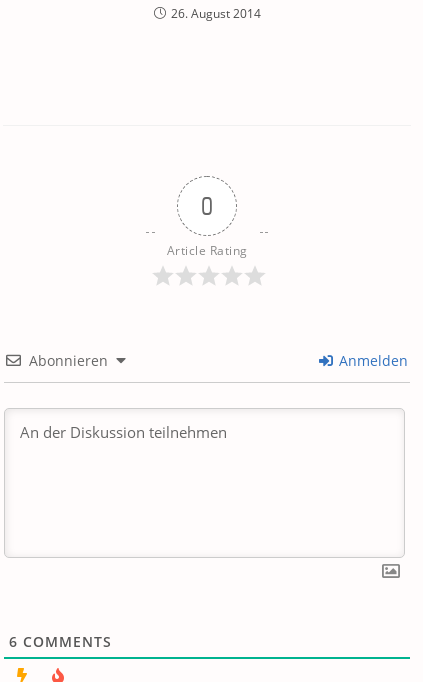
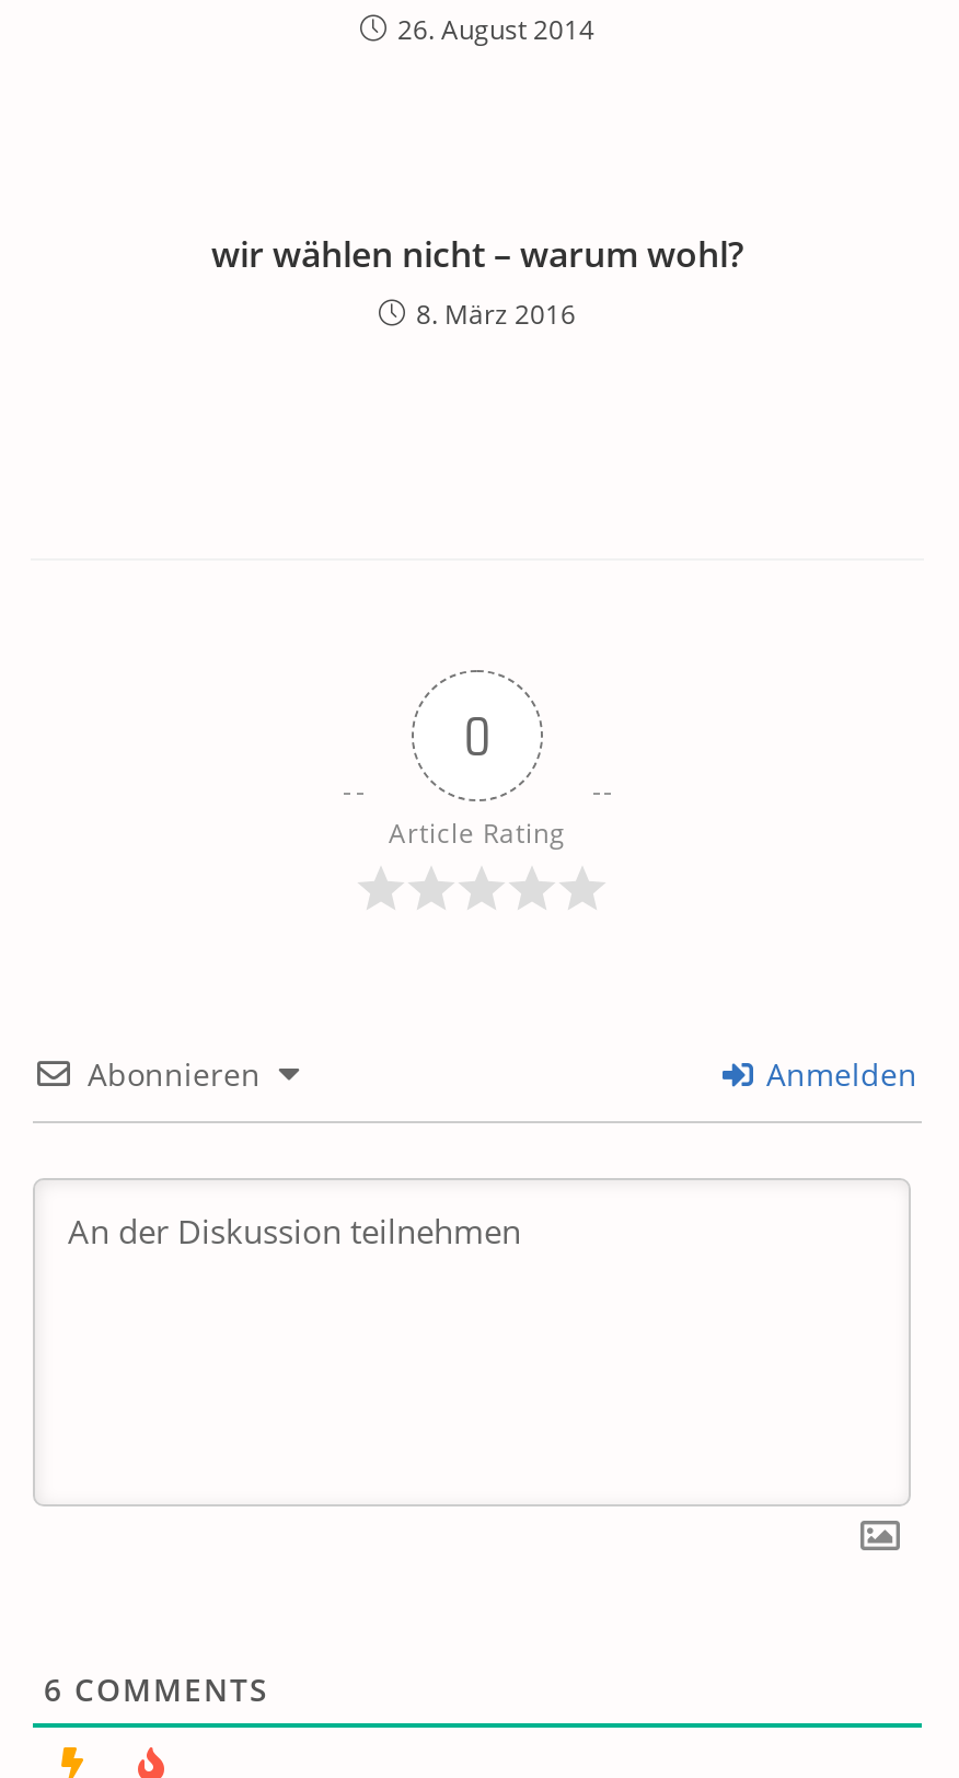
none -> [211,230,743,333] wir wählen nicht – warum wohl? | 8. März 2016

